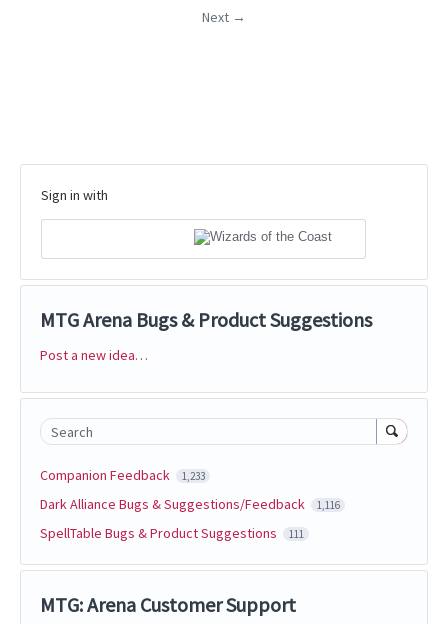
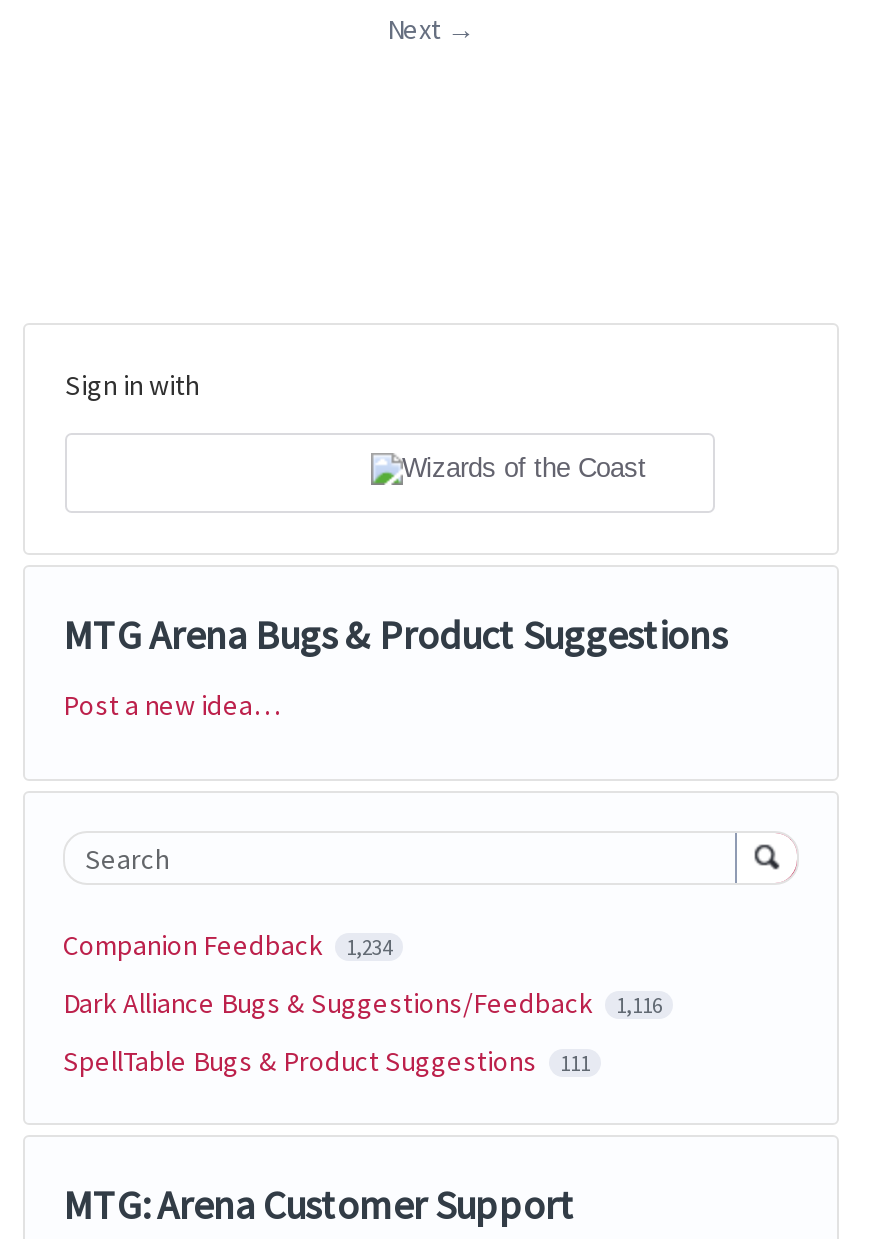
[40,466,204,484] Companion Feedback 1,233 -> [63,926,392,962] Companion Feedback 1,234

